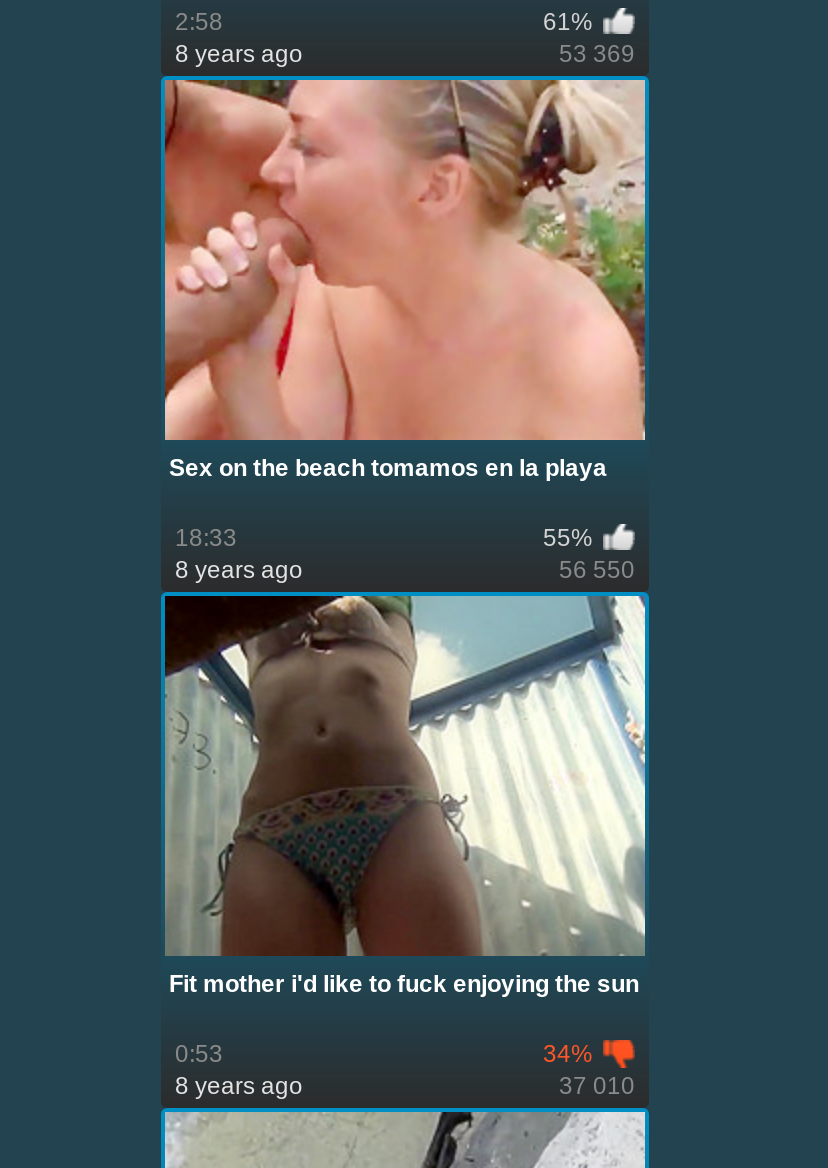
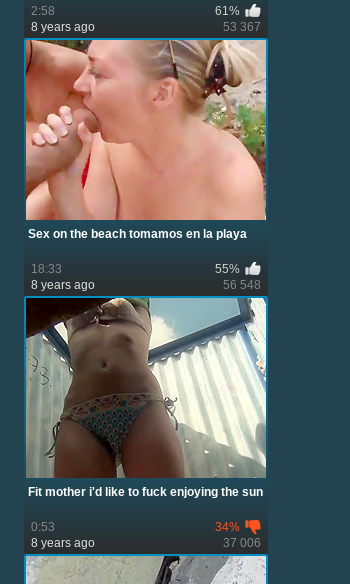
[559,40,635,68] 53 369 -> [223,20,261,34] 53 367
[559,556,635,584] 56 550 -> [223,278,261,292] 56 548
[559,1072,635,1100] 37 010 -> [223,536,261,550] 37 006

